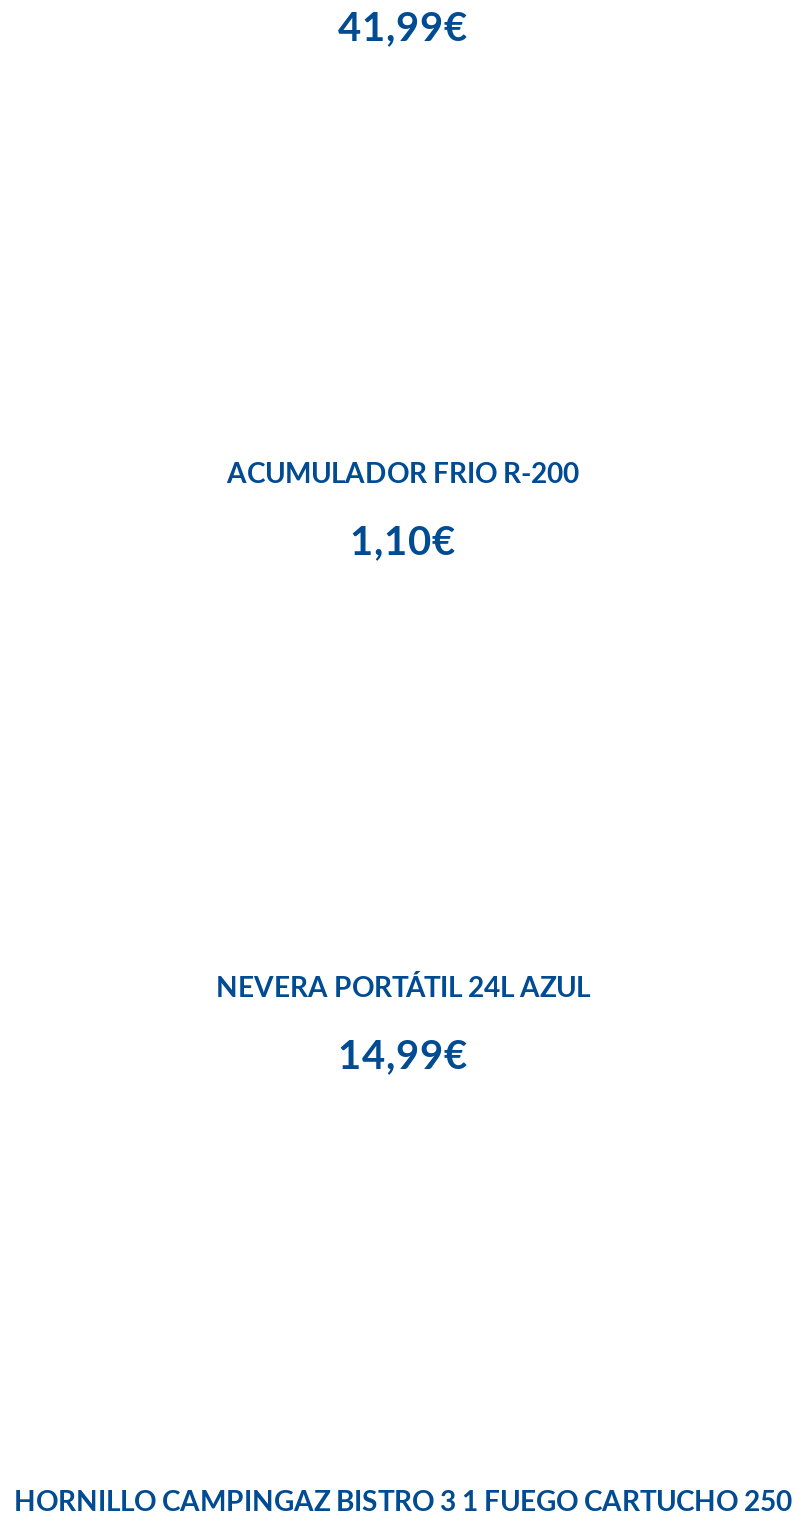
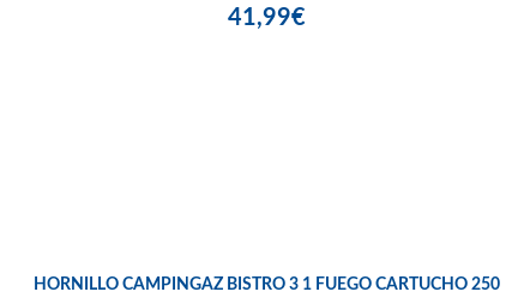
[227,460,579,562] ACUMULADOR FRIO R-200 | 1,10€ -> none
[216,974,590,1076] NEVERA PORTÁTIL 24L AZUL | 14,99€ -> none

